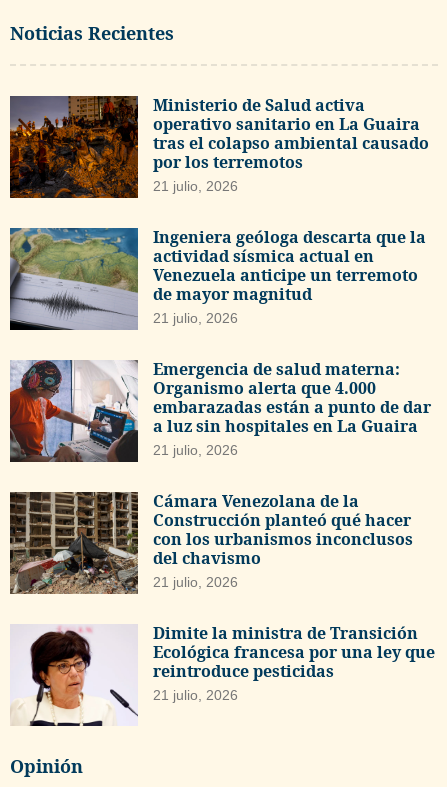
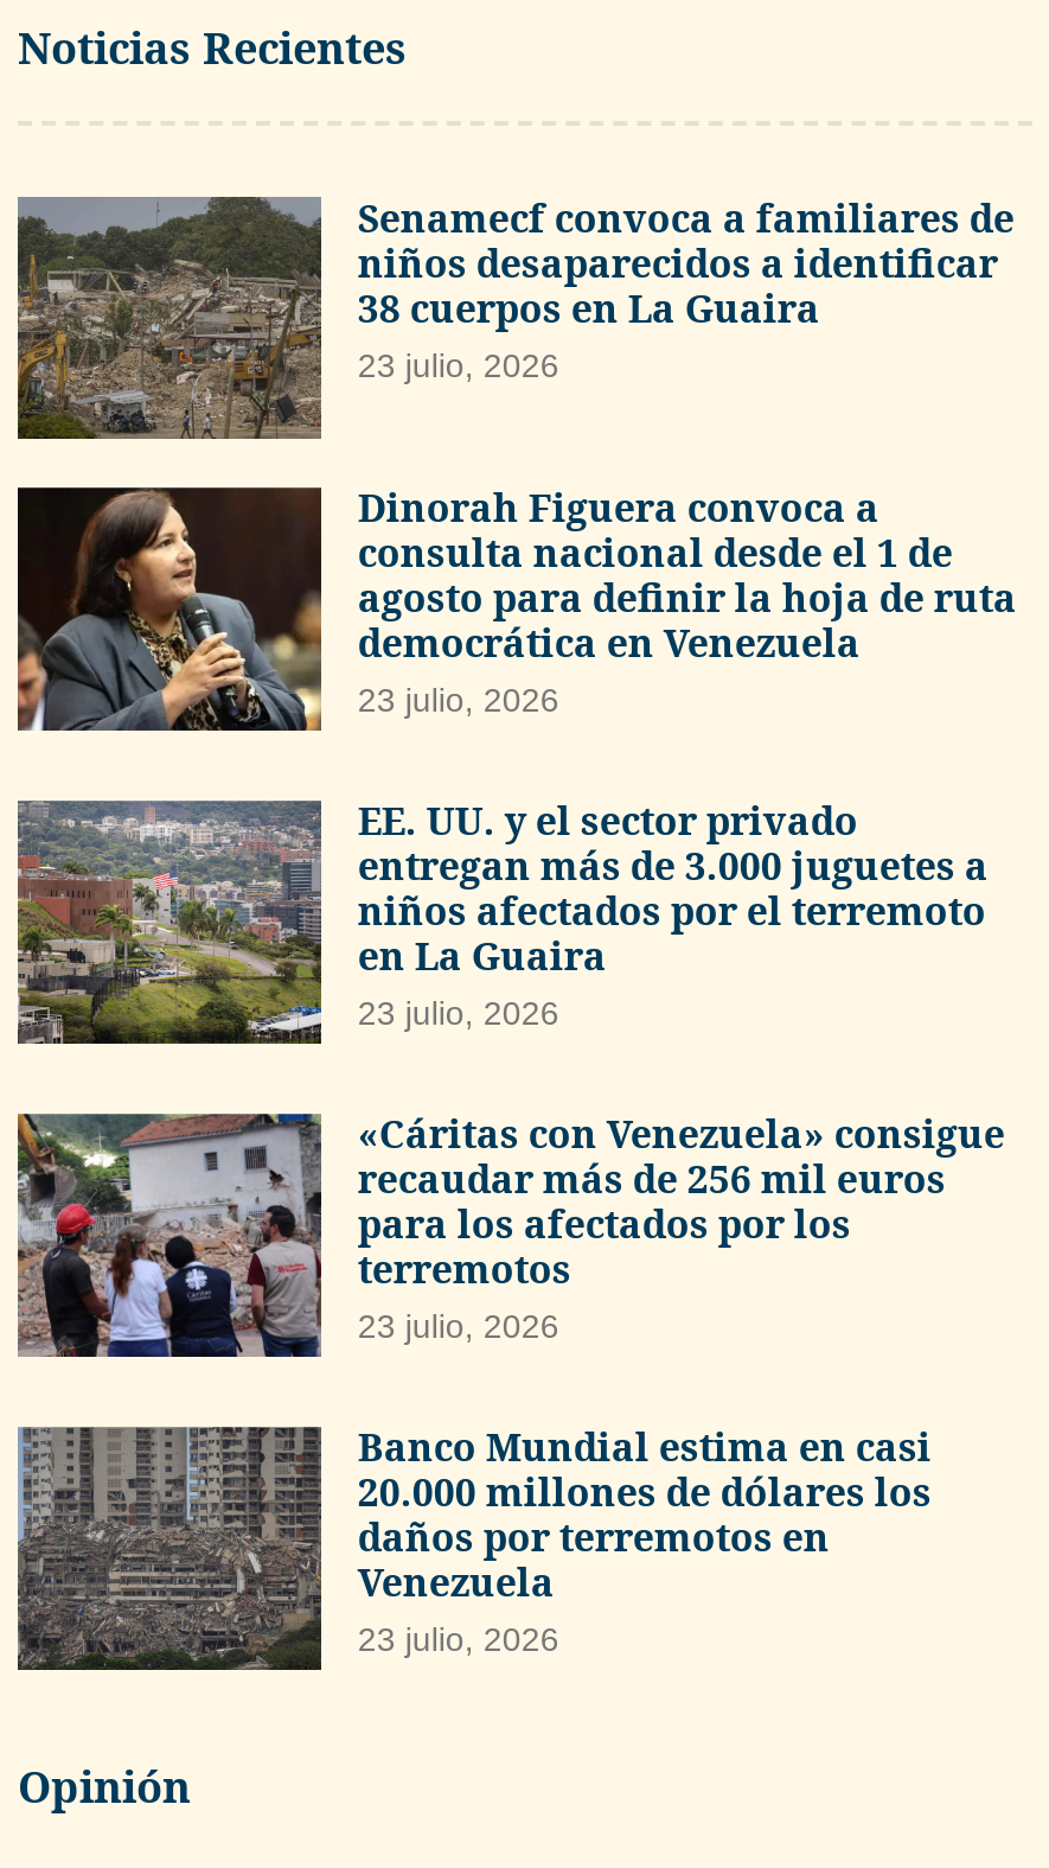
[9,94,429,199] [image] | Ministerio de Salud activa | operativo sanitario en La Guaira | tras el colapso ambiental causado | por los terremotos | 21 julio, 2026 -> [18,191,1014,441] [image] | Senamecf convoca a familiares de | niños desaparecidos a identificar | 38 cuerpos en La Guaira | 23 julio, 2026
[9,218,426,331] [image] | Ingeniera geóloga descarta que la | actividad sísmica actual en | Venezuela anticipe un terremoto | de mayor magnitud | 21 julio, 2026 -> [15,482,1017,752] [image] | Dinorah Figuera convoca a | consulta nacional desde el 1 de | agosto para definir la hoja de ruta | democrática en Venezuela | 23 julio, 2026
[9,351,431,463] [image] | Emergencia de salud materna: | Organismo alerta que 4.000 | embarazadas están a punto de dar | a luz sin hospitales en La Guaira | 21 julio, 2026 -> [15,796,988,1065] [image] | EE. UU. y el sector privado | entregan más de 3.000 juguetes a | niños afectados por el terremoto | en La Guaira | 23 julio, 2026
[9,482,413,595] [image] | Cámara Venezolana de la | Construcción planteó qué hacer | con los urbanismos inconclusos | del chavismo | 21 julio, 2026 -> [15,1109,1005,1378] [image] | «Cáritas con Venezuela» consigue | recaudar más de 256 mil euros | para los afectados por los | terremotos | 23 julio, 2026
[10,614,435,727] [image] | Dimite la ministra de Transición | Ecológica francesa por una ley que | reintroduce pesticidas | 21 julio, 2026 -> [15,1422,931,1691] [image] | Banco Mundial estima en casi | 20.000 millones de dólares los | daños por terremotos en | Venezuela | 23 julio, 2026

